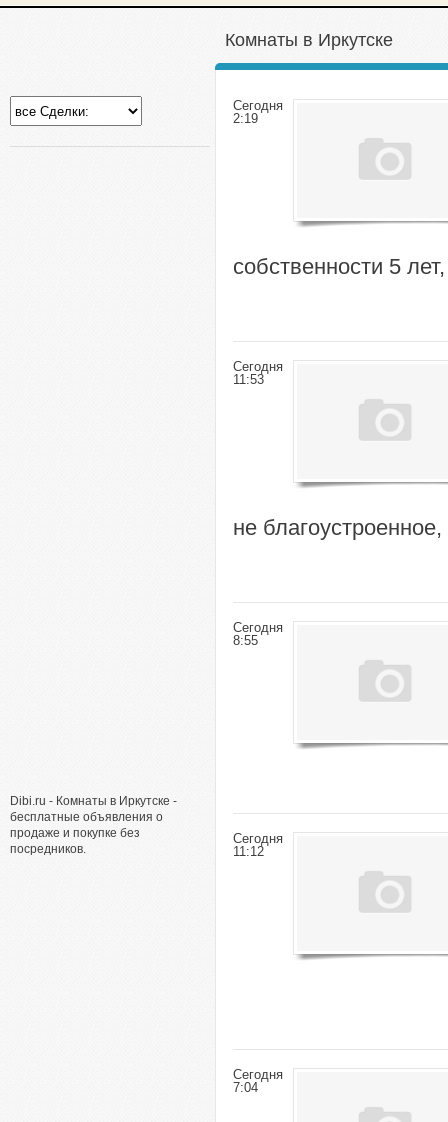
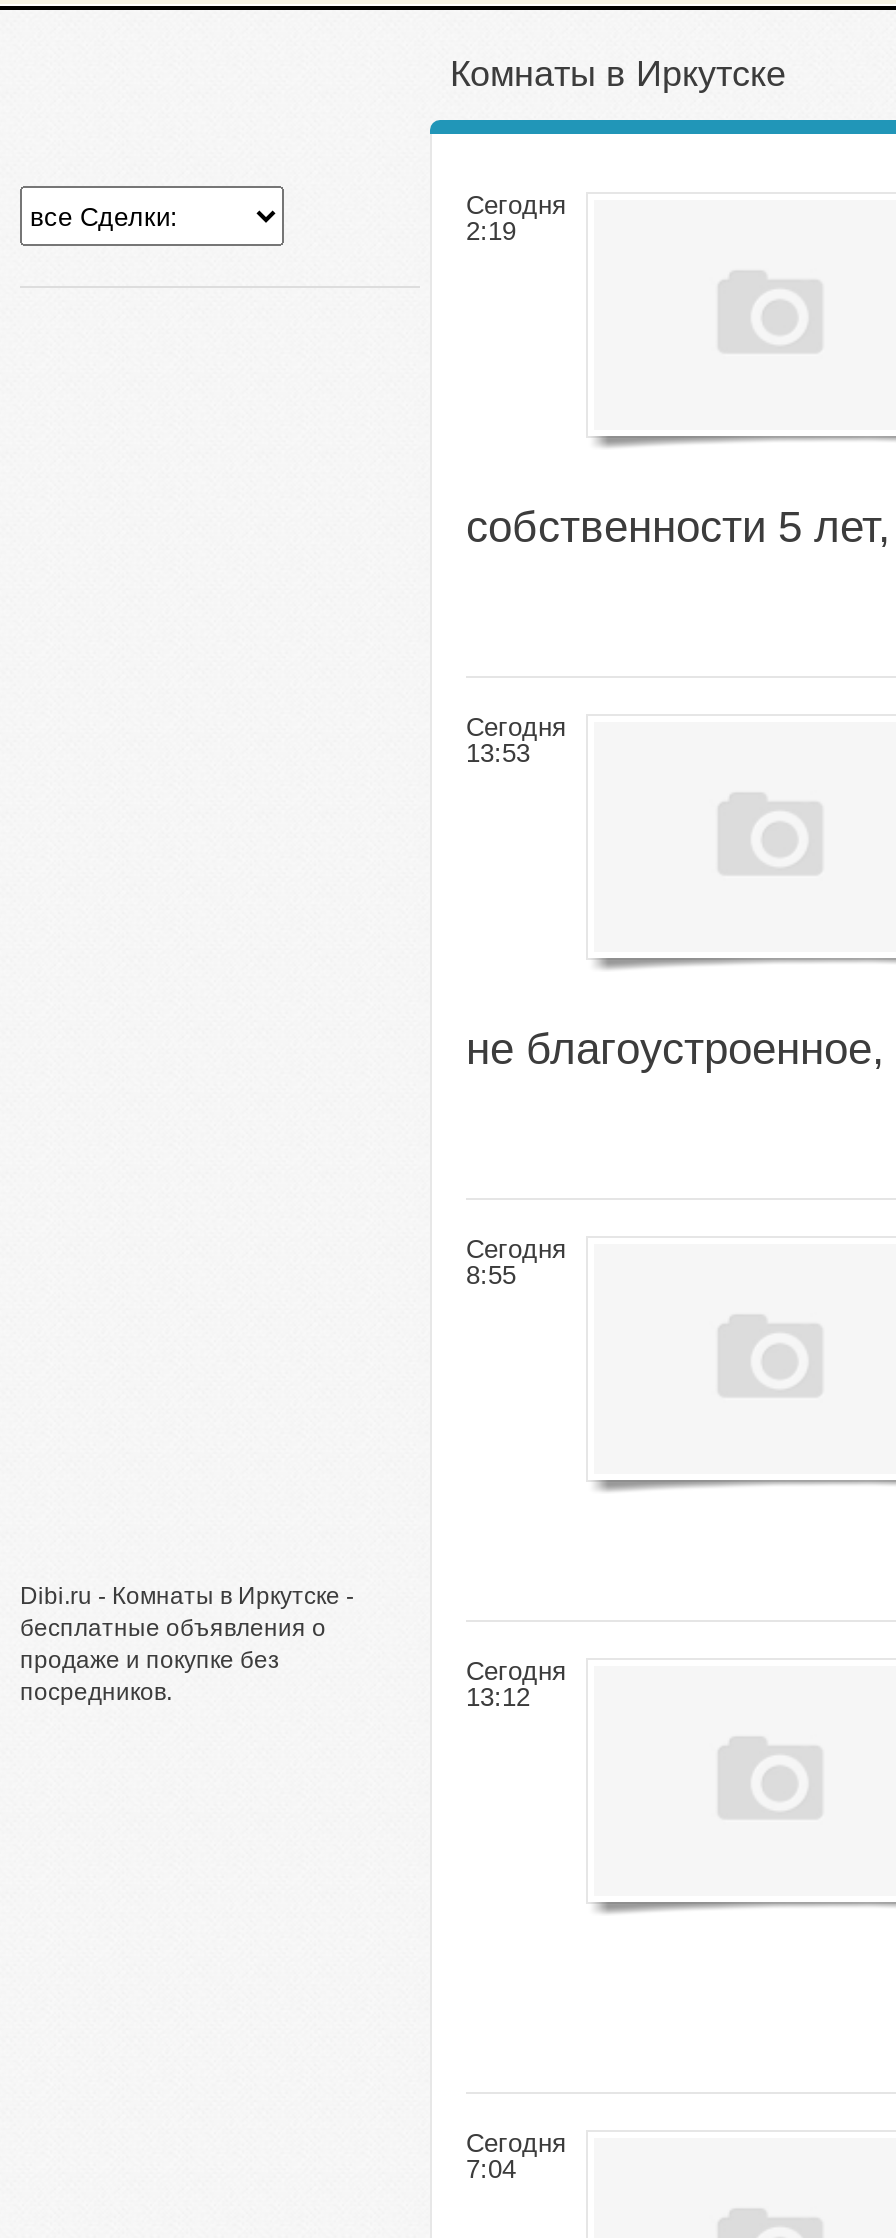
[233,372,264,387] 11:53 -> [466,738,530,768] 13:53
[233,844,264,859] 11:12 -> [466,1682,530,1712] 13:12

